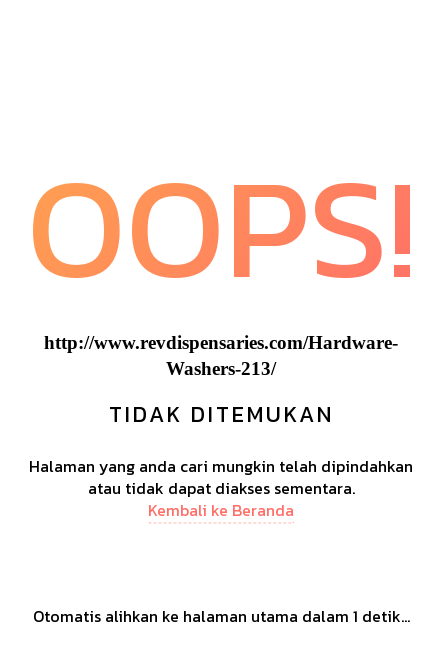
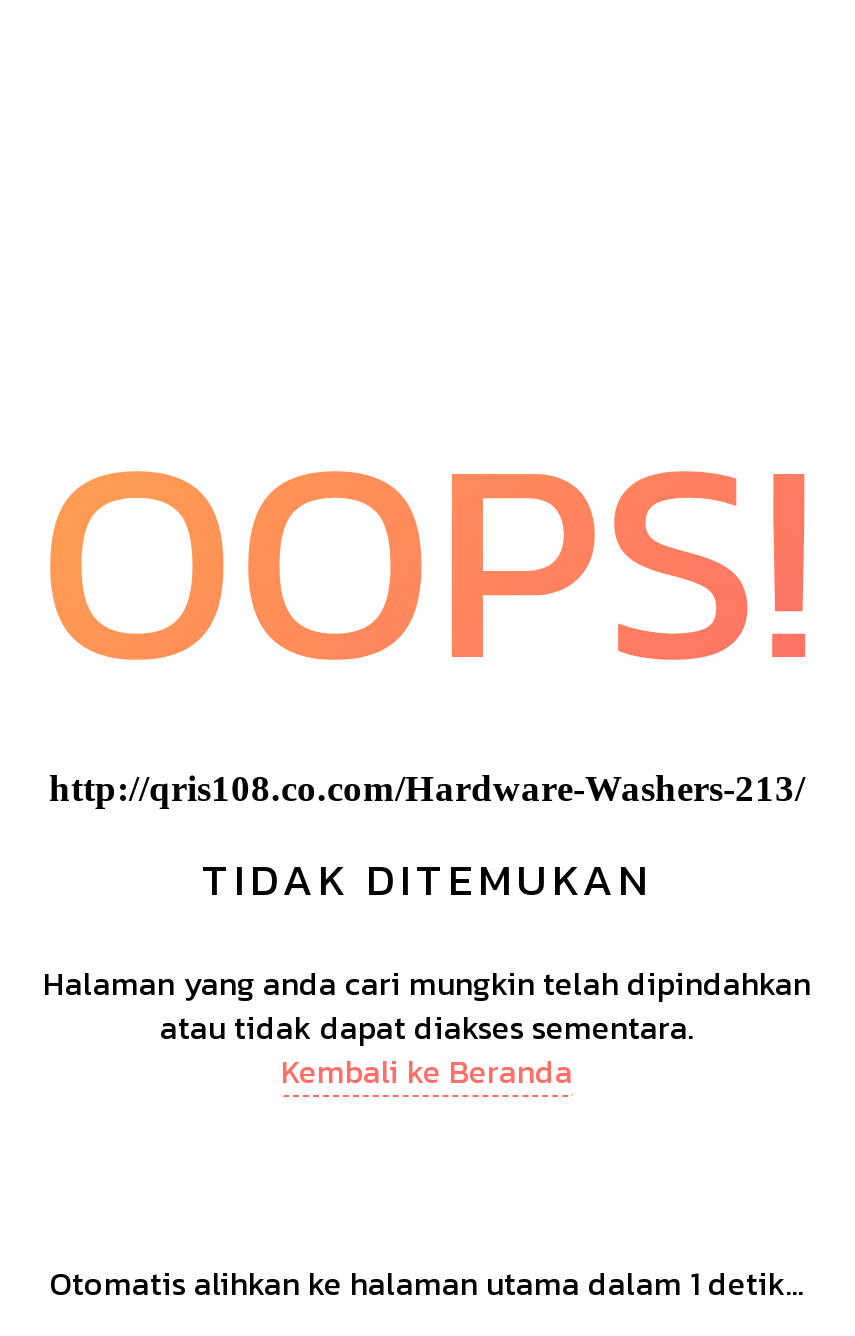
[44,332,398,379] http://www.revdispensaries.com/Hardware- | Washers-213/ -> [49,766,805,808] http://qris108.co.com/Hardware-Washers-213/

